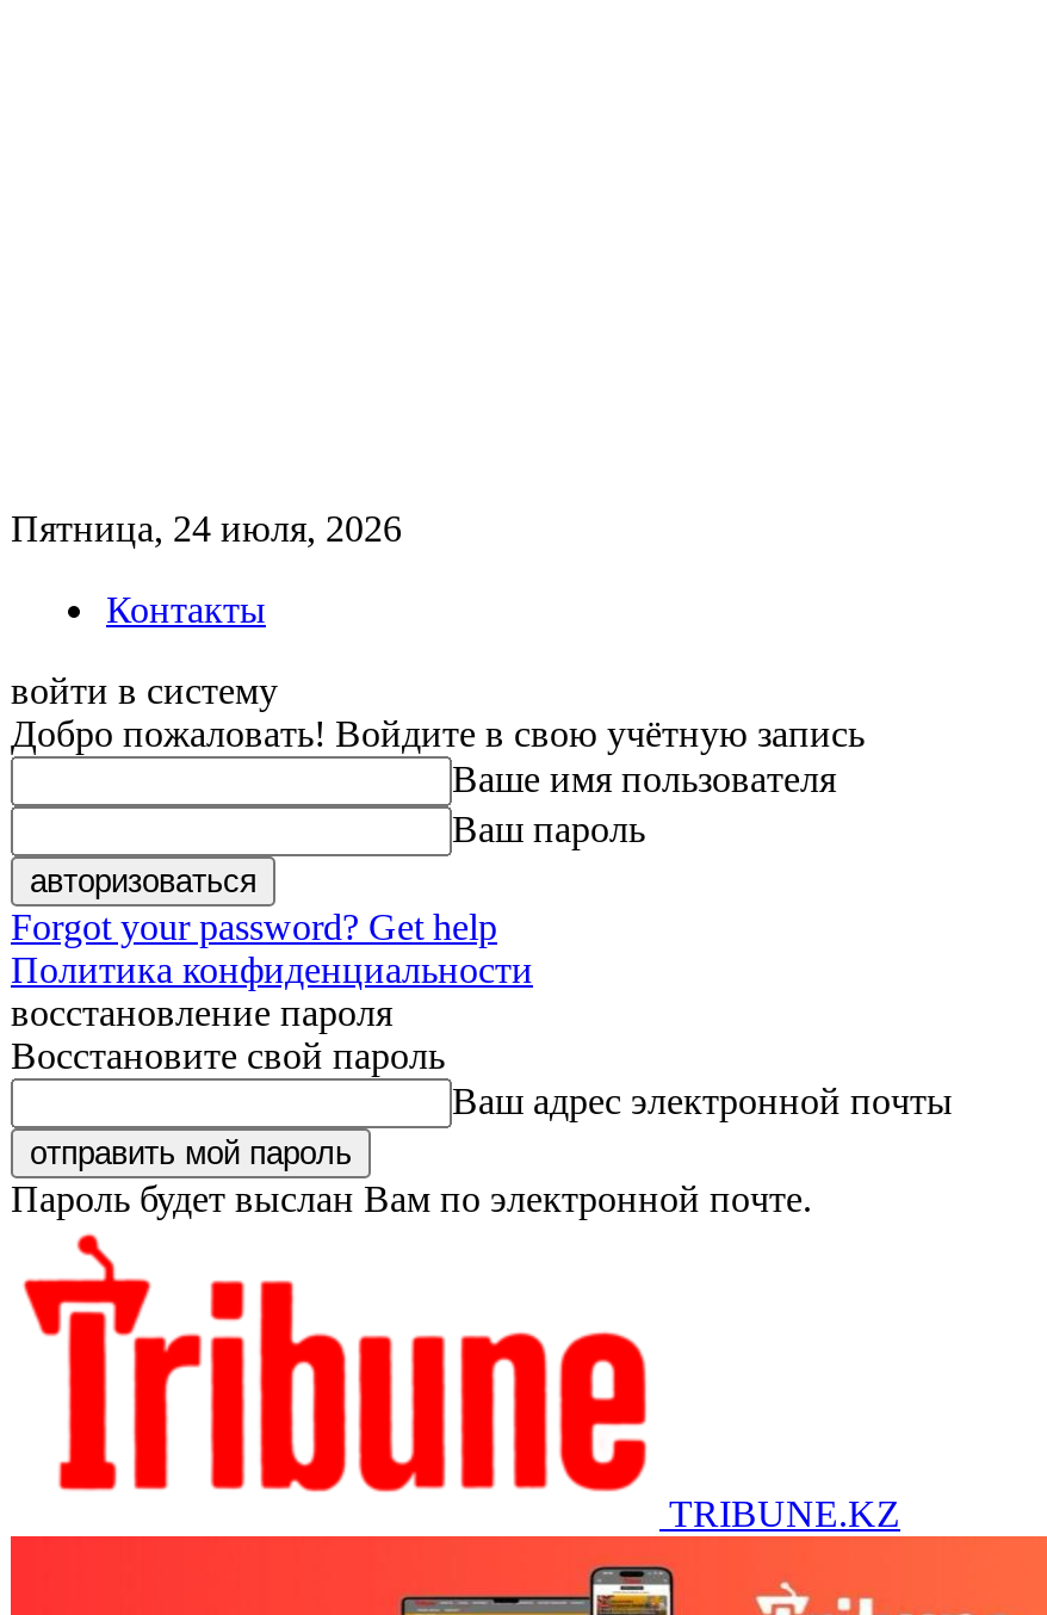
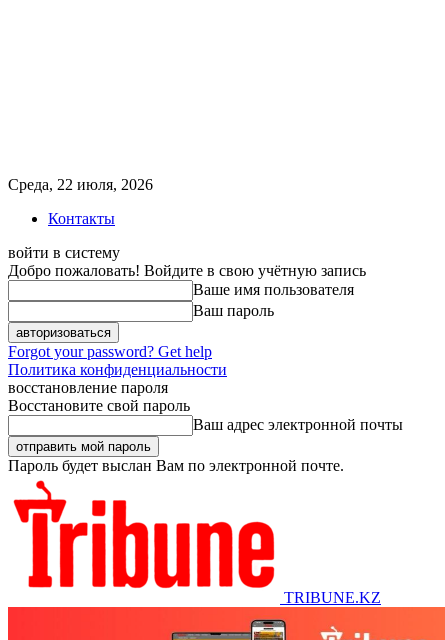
[11,508,402,549] Пятница, 24 июля, 2026 -> [8,176,153,193] Среда, 22 июля, 2026

